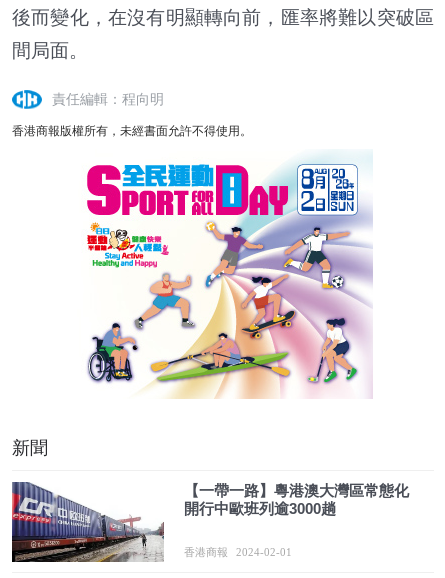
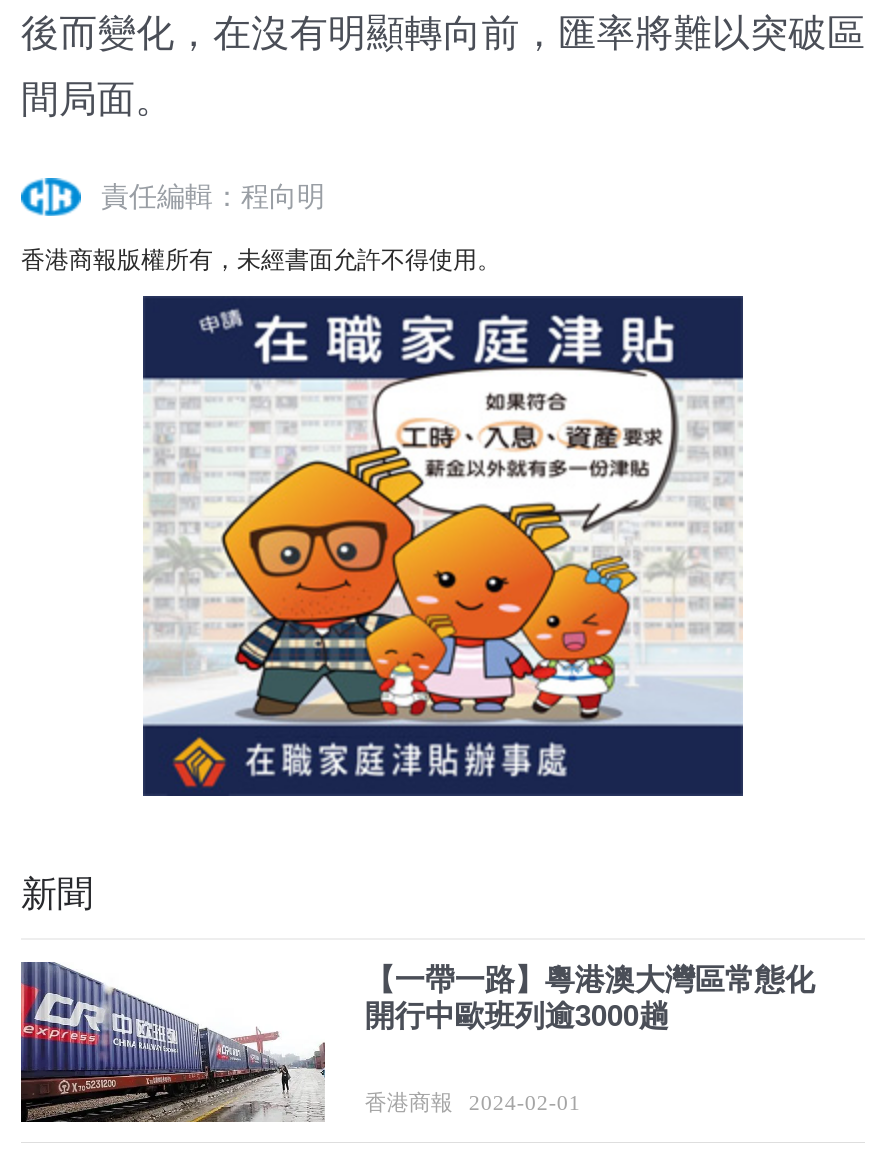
[73,149,373,399] [image] -> [141,294,745,798] [image]

